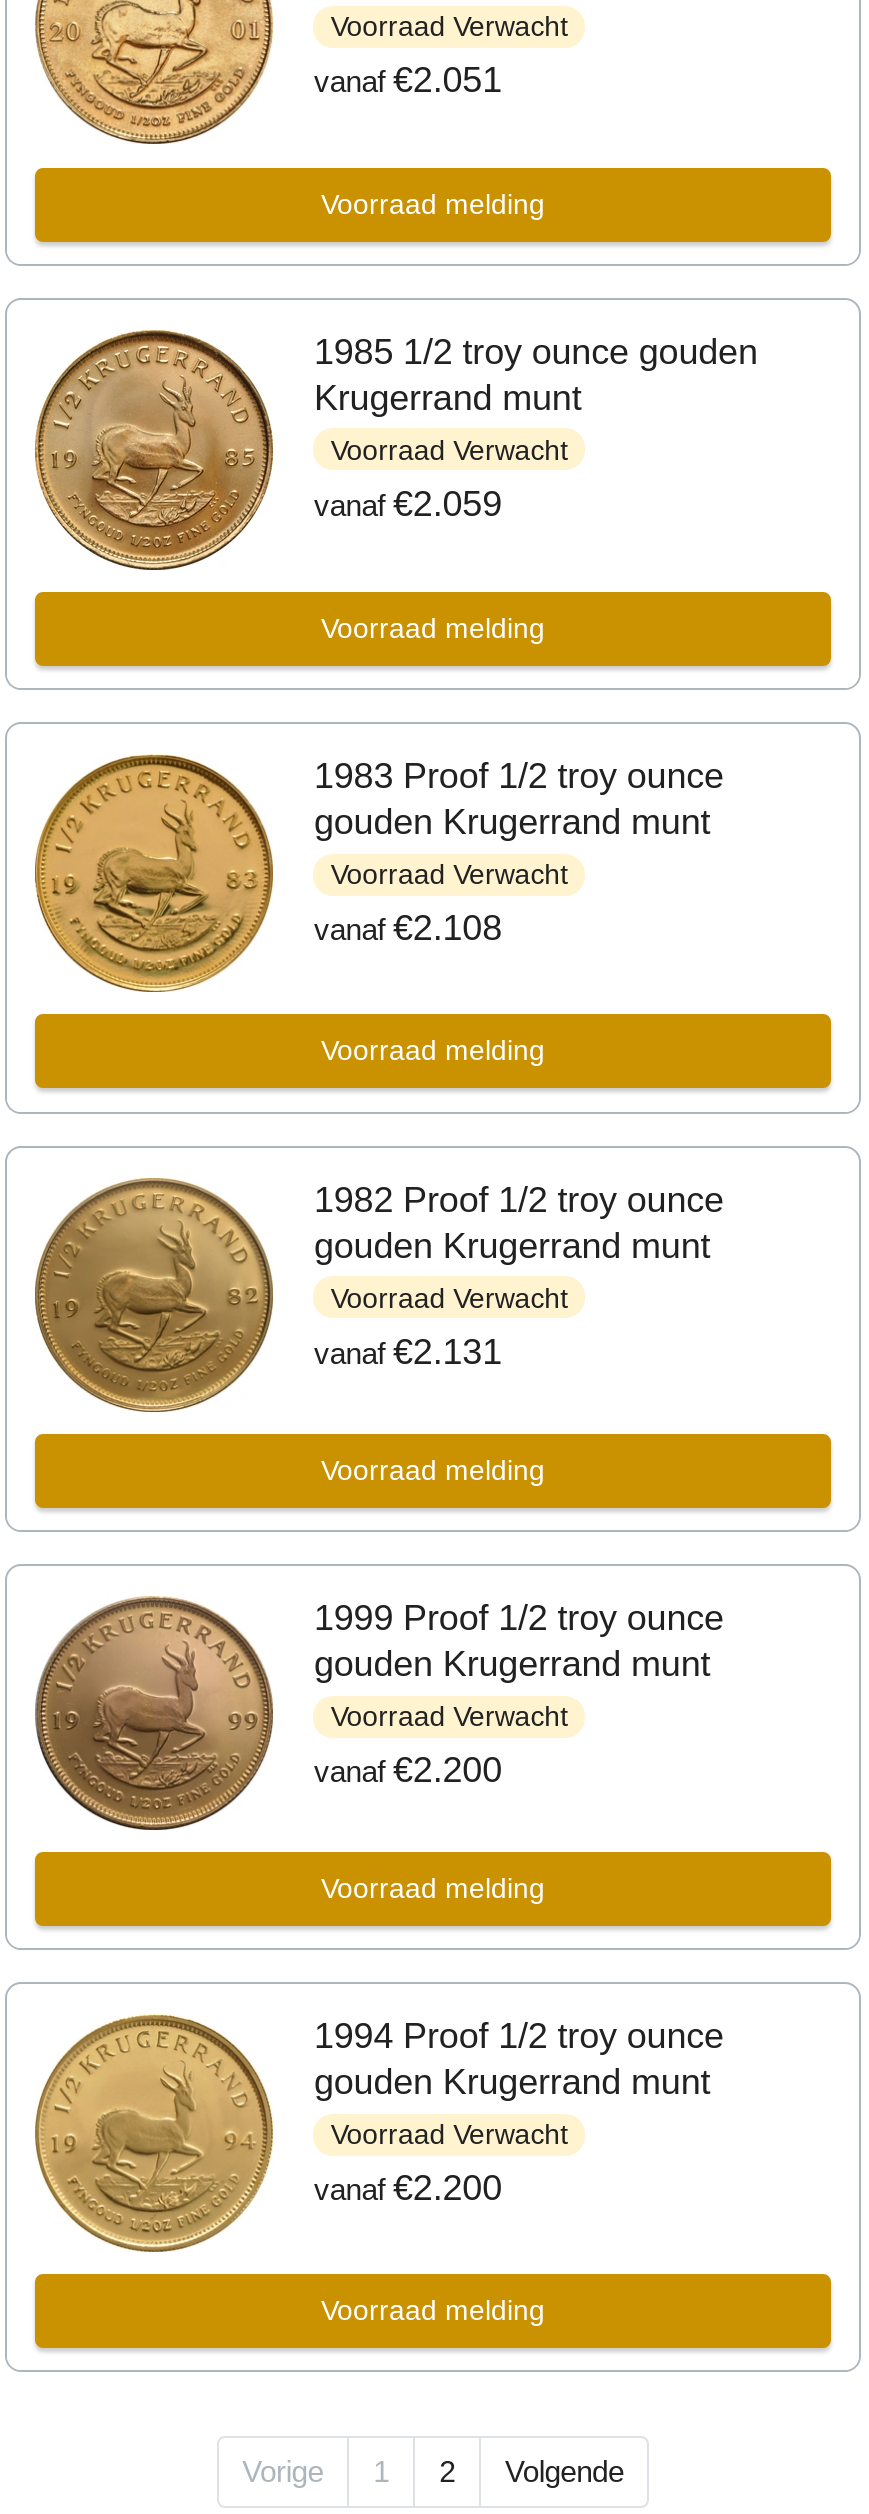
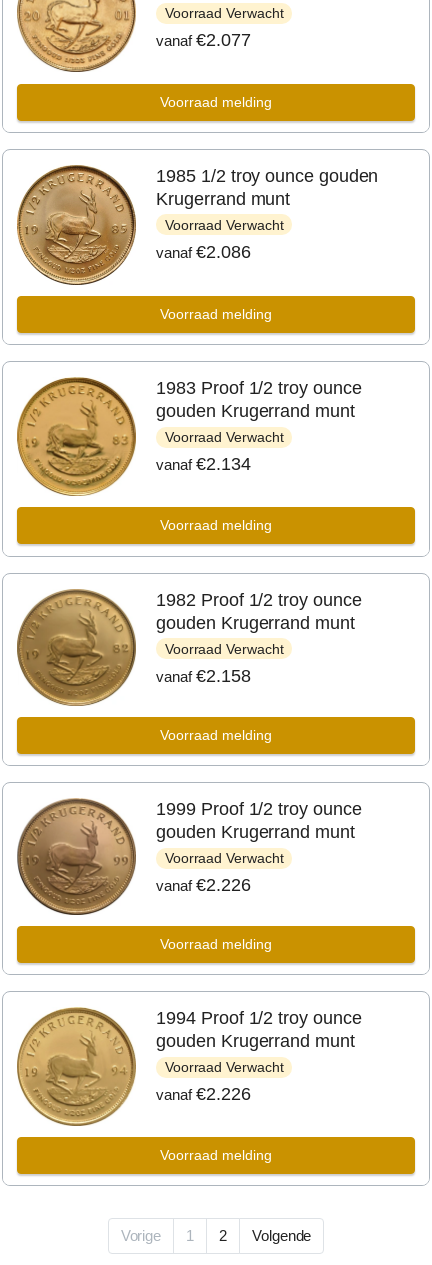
[314,60,502,100] vanaf €2.051 -> [156,30,250,50] vanaf €2.077
[314,483,502,523] vanaf €2.059 -> [156,242,250,262] vanaf €2.086
[314,908,502,948] vanaf €2.108 -> [156,454,250,474] vanaf €2.134
[314,1331,502,1371] vanaf €2.131 -> [156,666,250,686] vanaf €2.158
[314,1750,502,1790] vanaf €2.200 -> [156,875,250,895] vanaf €2.226
[314,2169,502,2209] vanaf €2.200 -> [156,1084,250,1104] vanaf €2.226

